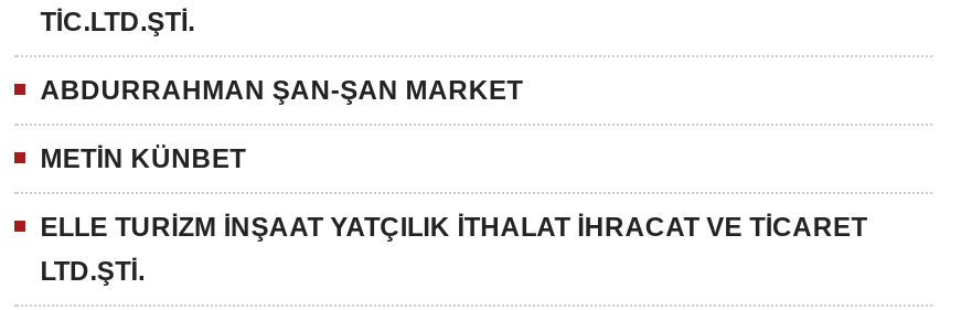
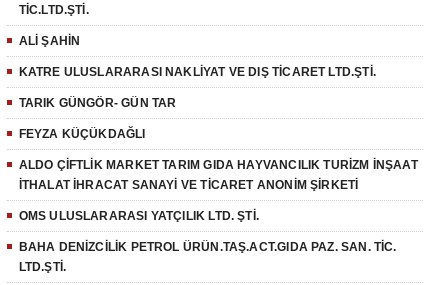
[40,75,867,243] ABDURRAHMAN ŞAN-ŞAN MARKET | METİN KÜNBET | ELLE TURİZM İNŞAAT YATÇILIK İTHALAT İHRACAT VE TİCARET -> [19,34,418,254] ALİ ŞAHİN | KATRE ULUSLARARASI NAKLİYAT VE DIŞ TİCARET LTD.ŞTİ. | TARIK GÜNGÖR- GÜN TAR | FEYZA KÜÇÜKDAĞLI | ALDO ÇİFTLİK MARKET TARIM GIDA HAYVANCILIK TURİZM İNŞAAT | İTHALAT İHRACAT SANAYİ VE TİCARET ANONİM ŞİRKETİ | OMS ULUSLARARASI YATÇILIK LTD. ŞTİ. | BAHA DENİZCİLİK PETROL ÜRÜN.TAŞ.ACT.GIDA PAZ. SAN. TİC.

